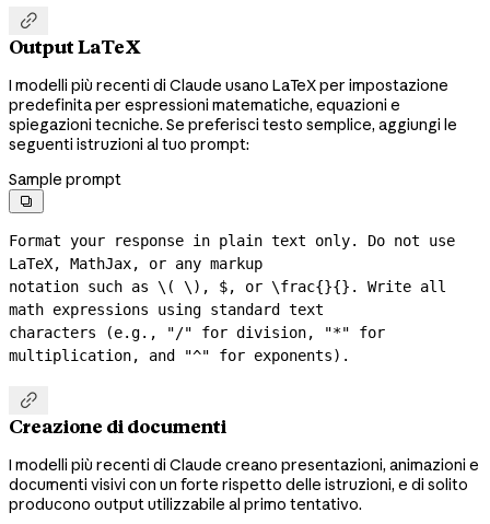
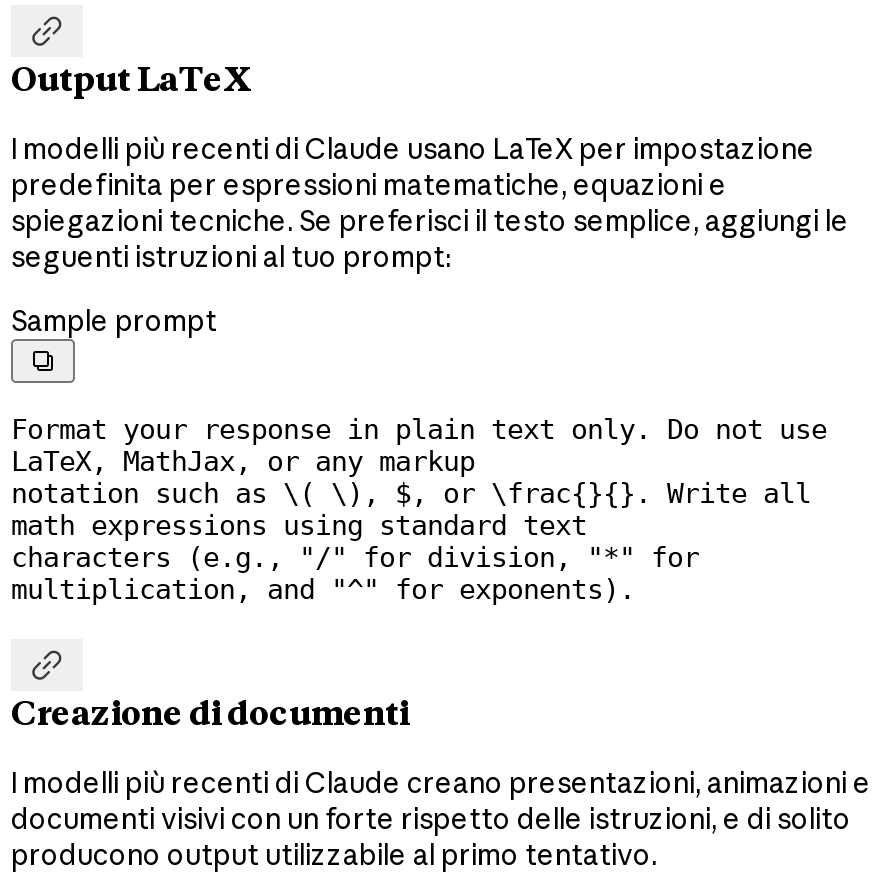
[9,115,457,135] spiegazioni tecniche. Se preferisci testo semplice, aggiungi le -> [11,204,849,240] spiegazioni tecniche. Se preferisci il testo semplice, aggiungi le

